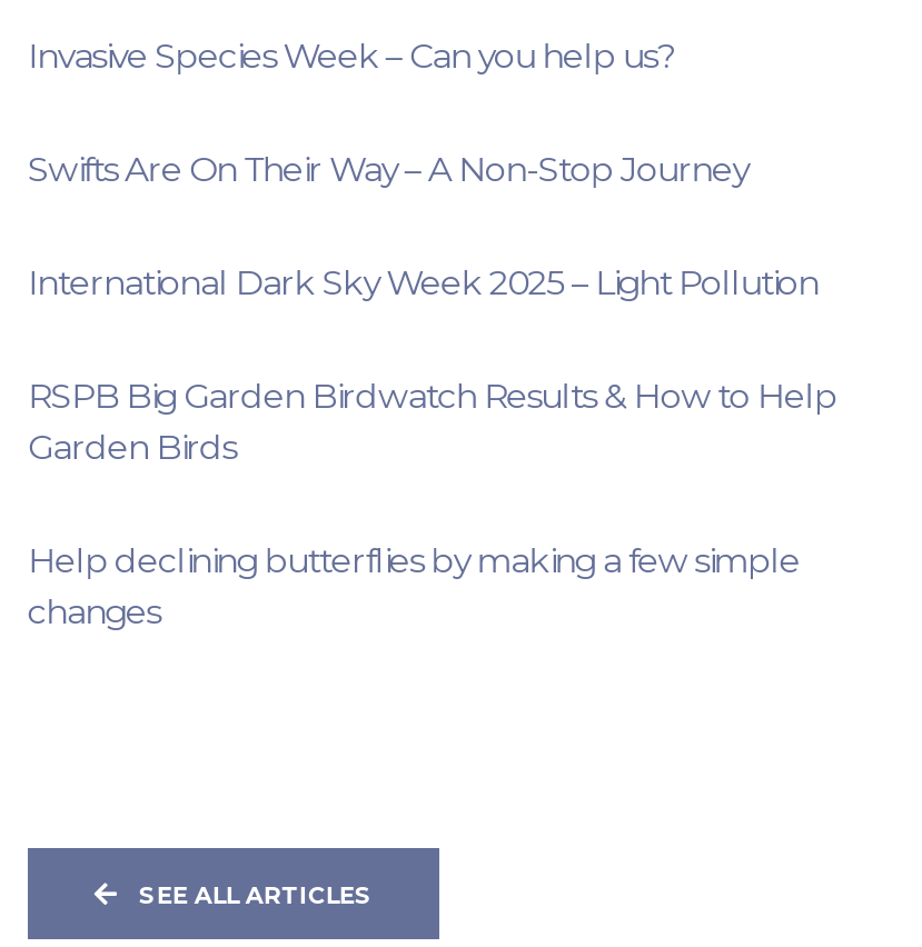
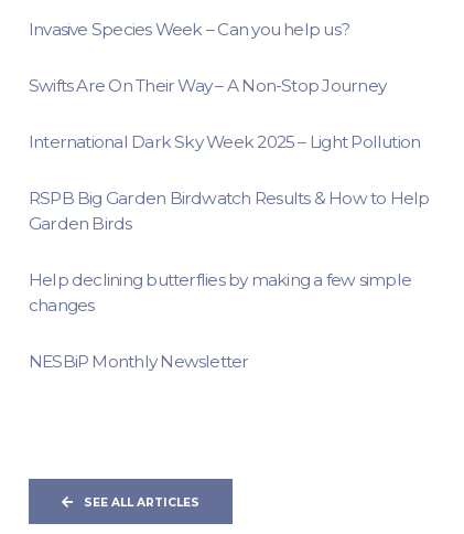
none -> [29,350,249,371] NESBiP Monthly Newsletter

